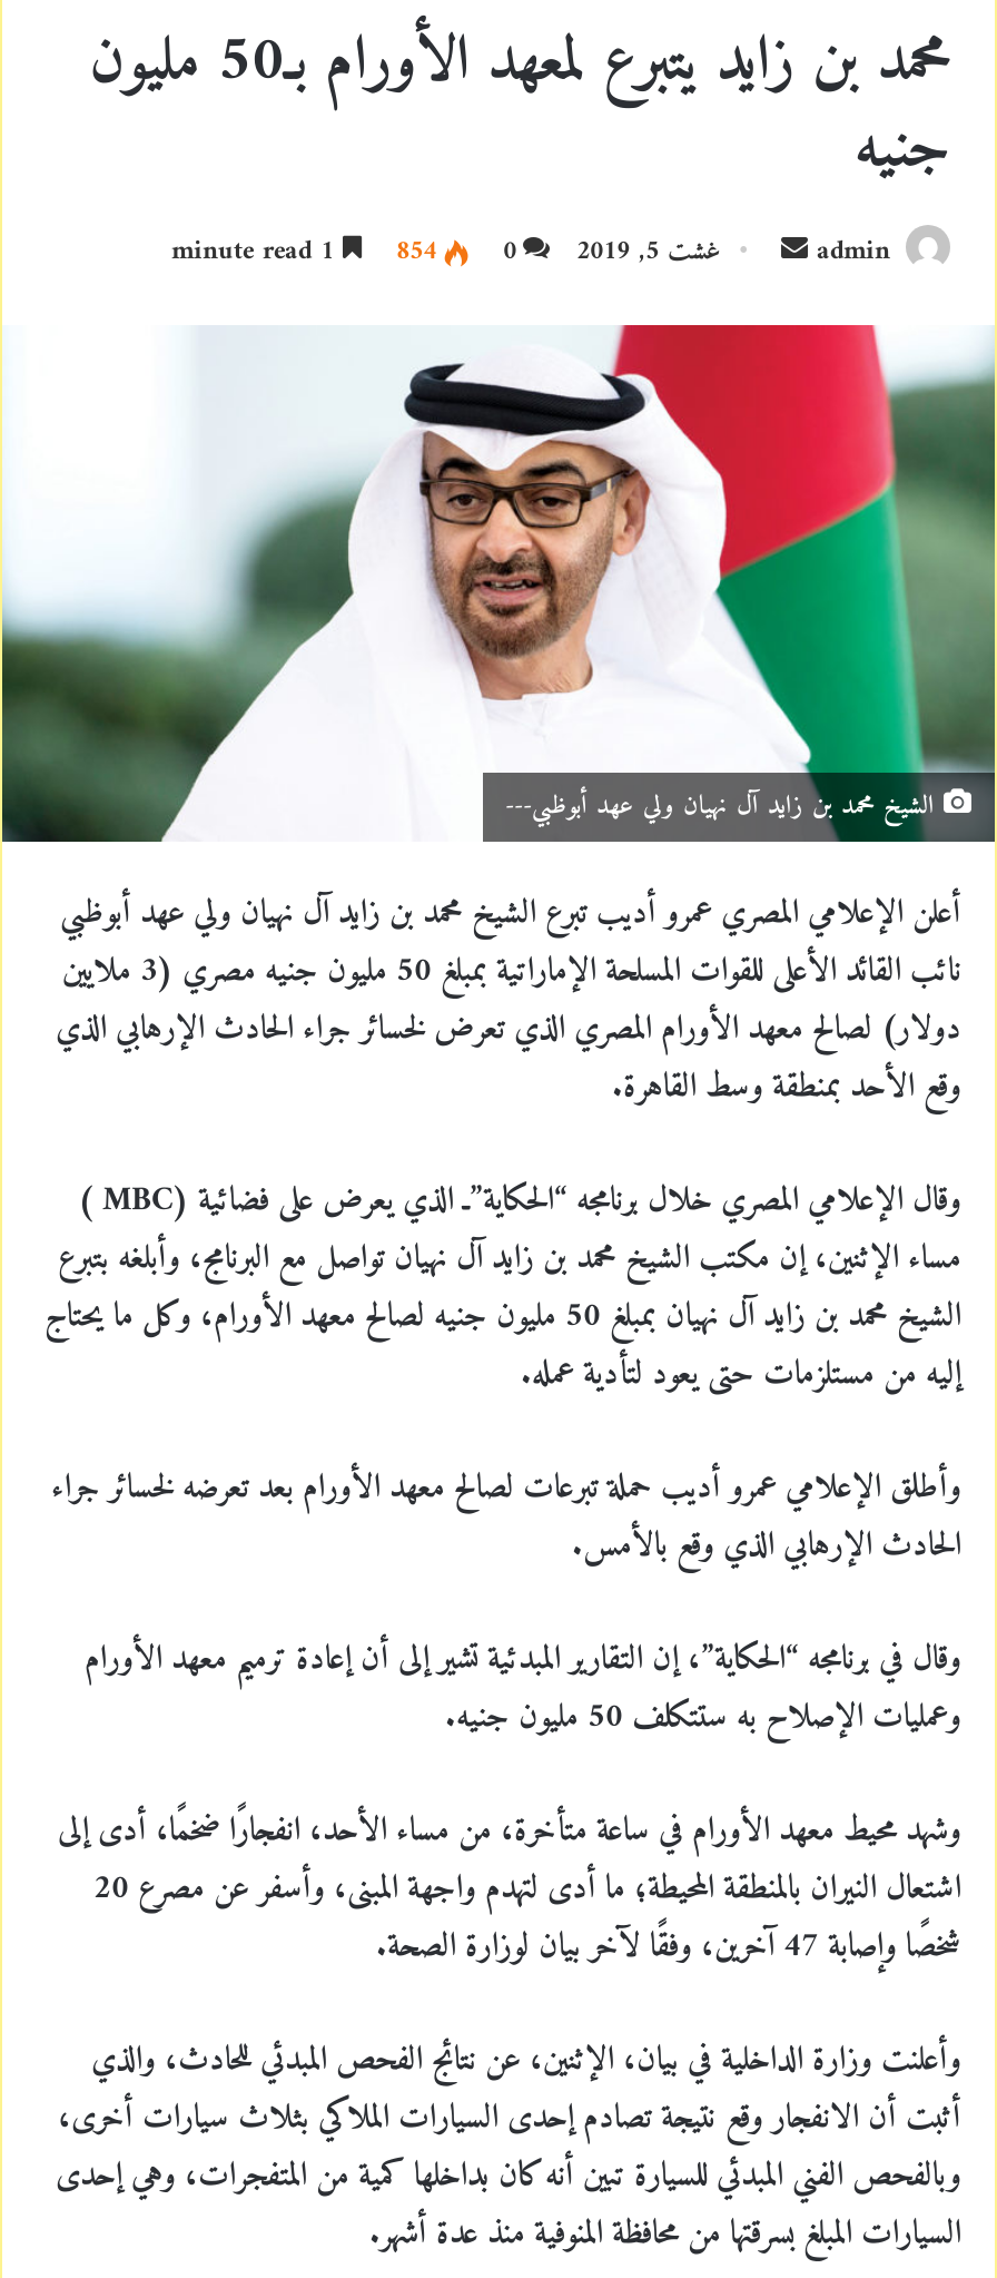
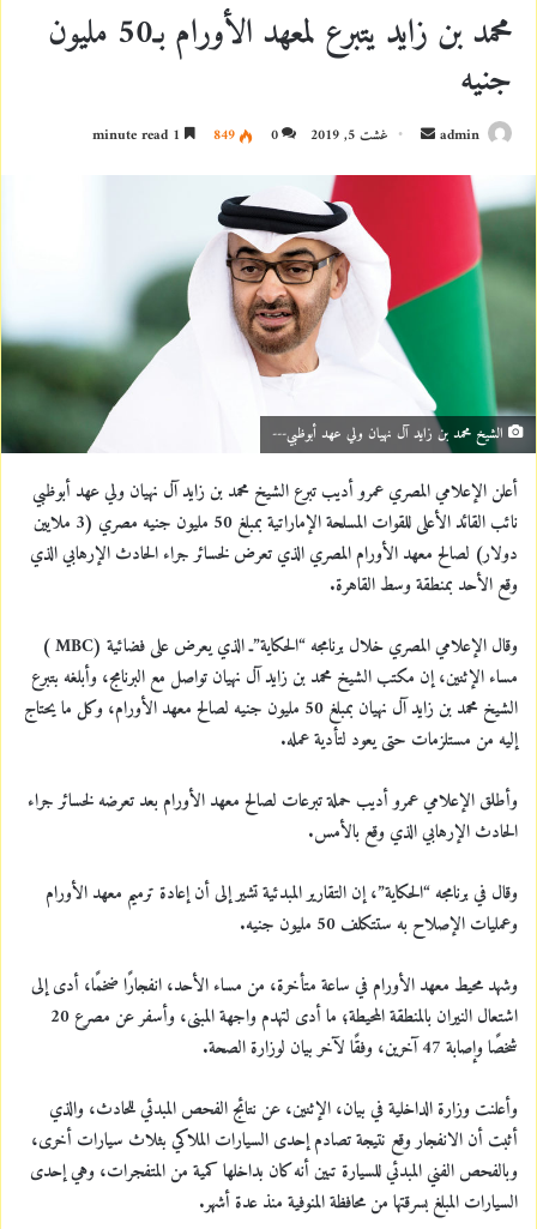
[396,229,436,276] 854 -> [213,123,235,149] 849

